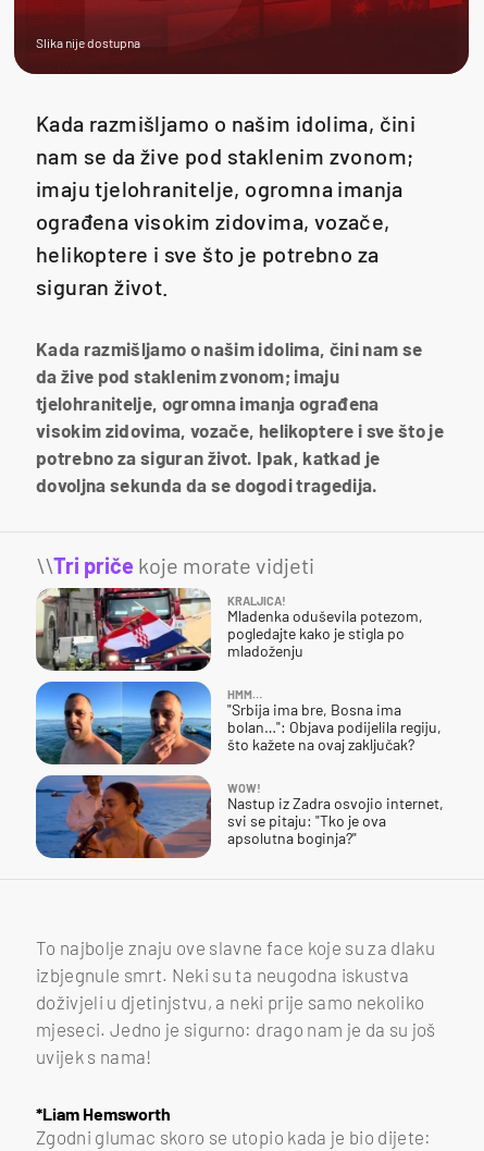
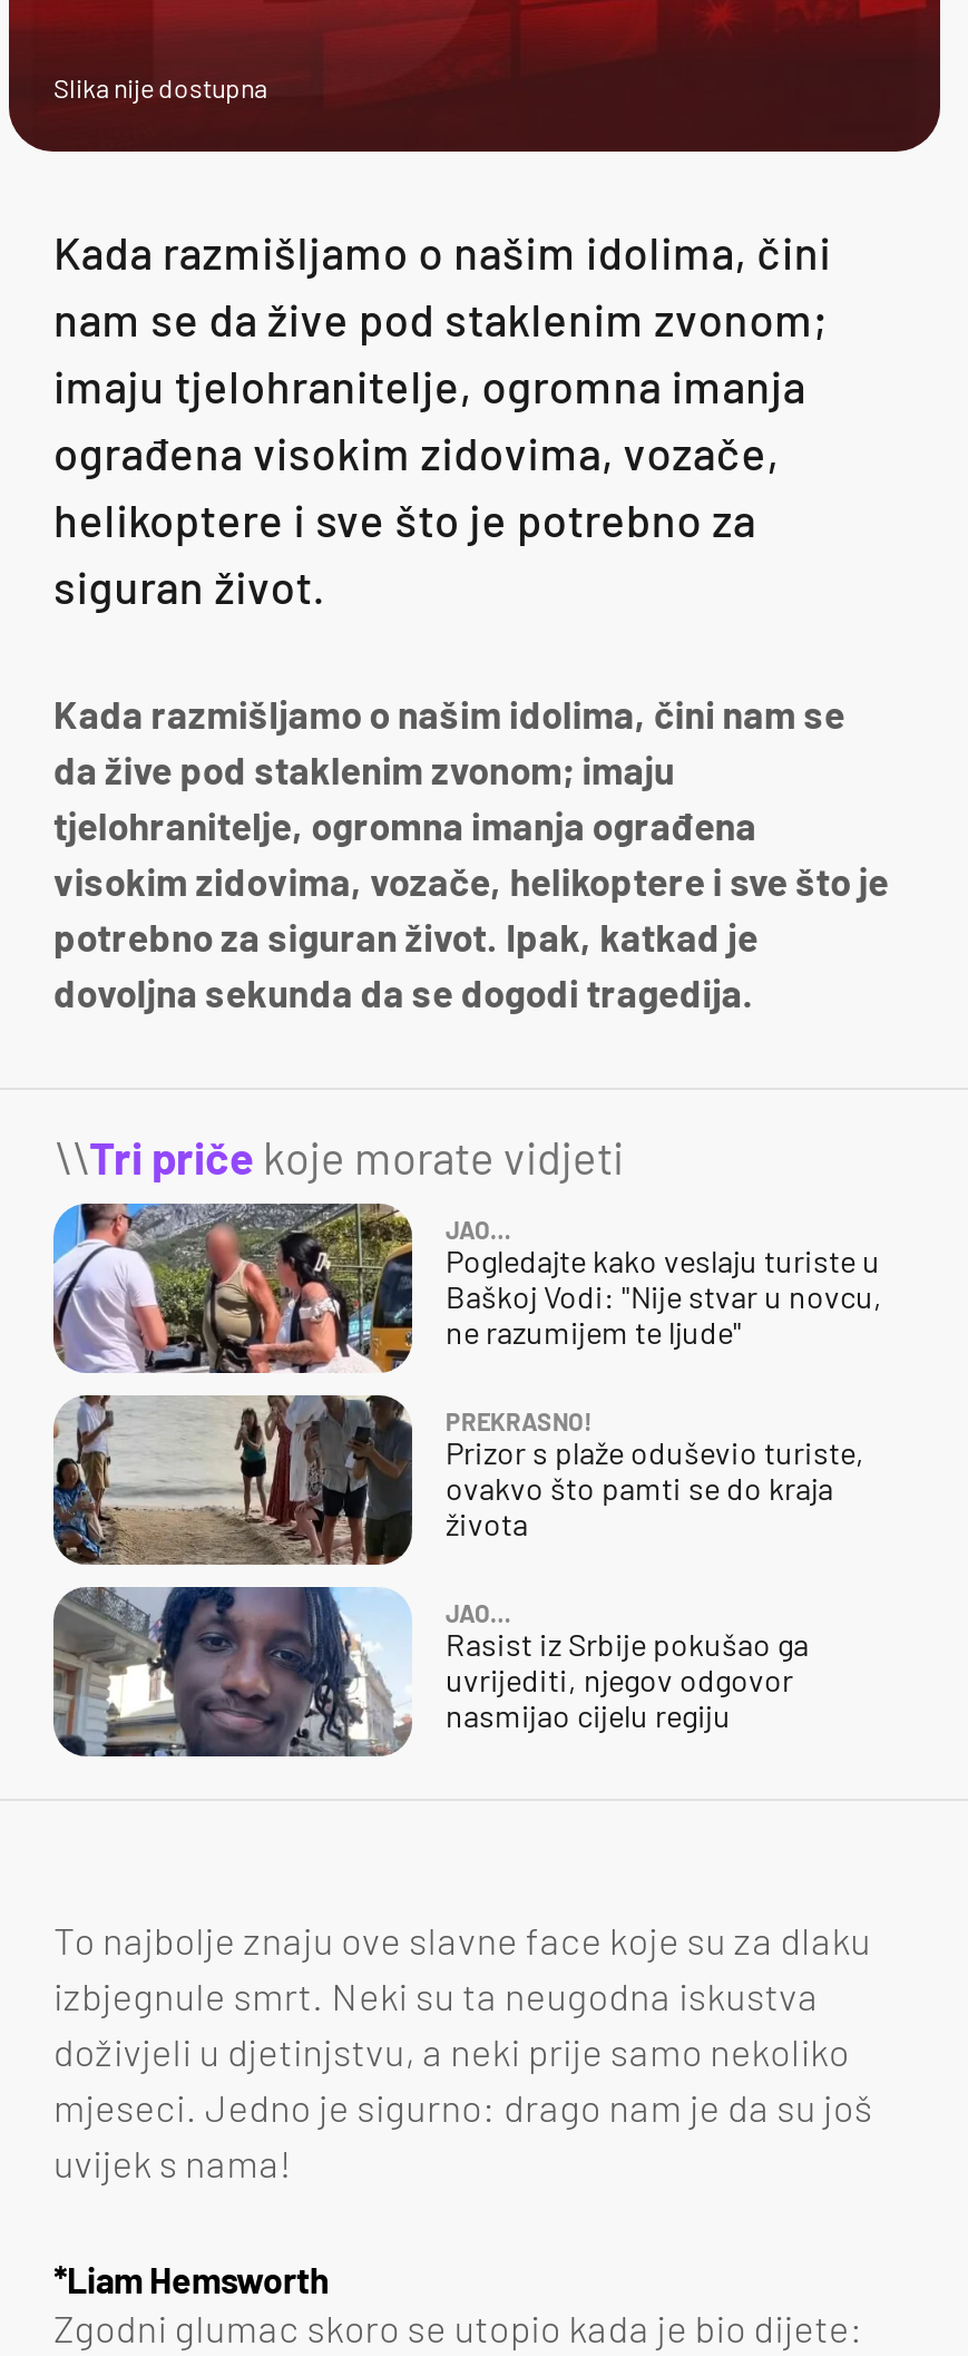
[36,587,423,672] [image] | KRALJICA! | Mladenka oduševila potezom, | pogledajte kako je stigla po | mladoženju -> [51,1201,882,1373] [image] | JAO… | Pogledajte kako veslaju turiste u | Baškoj Vodi: "Nije stvar u novcu, | ne razumijem te ljude"
[35,681,442,766] [image] | HMM… | "Srbija ima bre, Bosna ima | bolan…": Objava podijelila regiju, | što kažete na ovaj zaključak? -> [51,1393,864,1565] [image] | PREKRASNO! | Prizor s plaže oduševio turiste, | ovakvo što pamti se do kraja | života
[35,774,444,859] [image] | WOW! | Nastup iz Zadra osvojio internet, | svi se pitaju: "Tko je ova | apsolutna boginja?" -> [51,1585,809,1759] [image] | JAO… | Rasist iz Srbije pokušao ga | uvrijediti, njegov odgovor | nasmijao cijelu regiju

